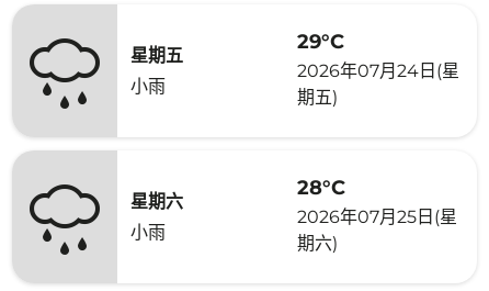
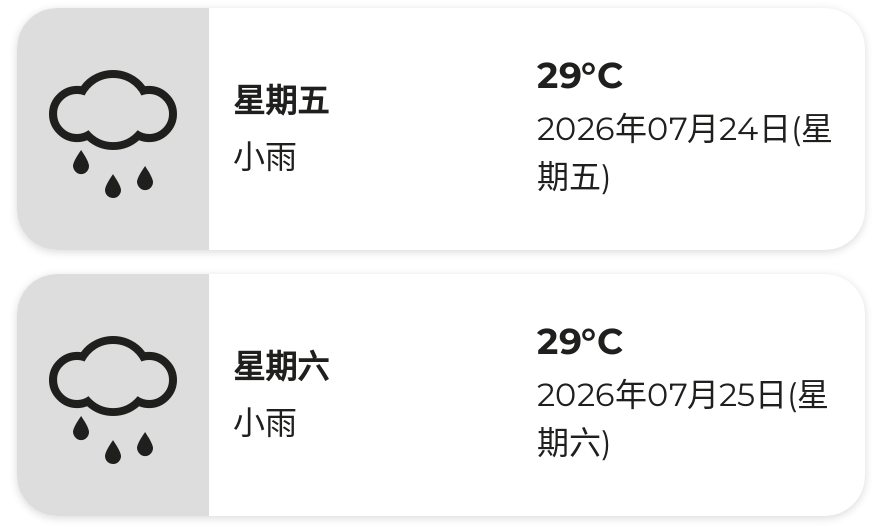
[297,176,345,200] 28°C -> [537,320,623,364] 29°C

